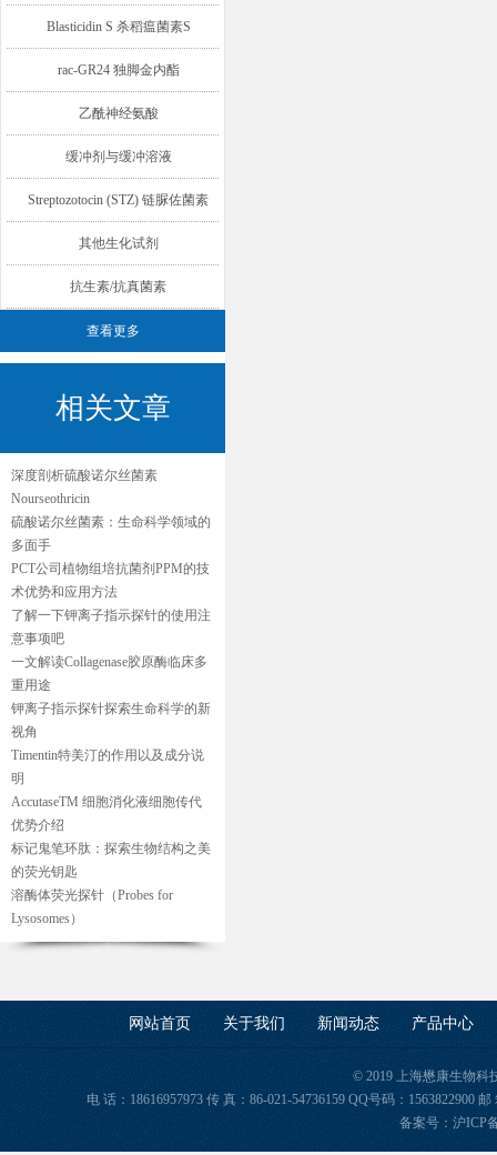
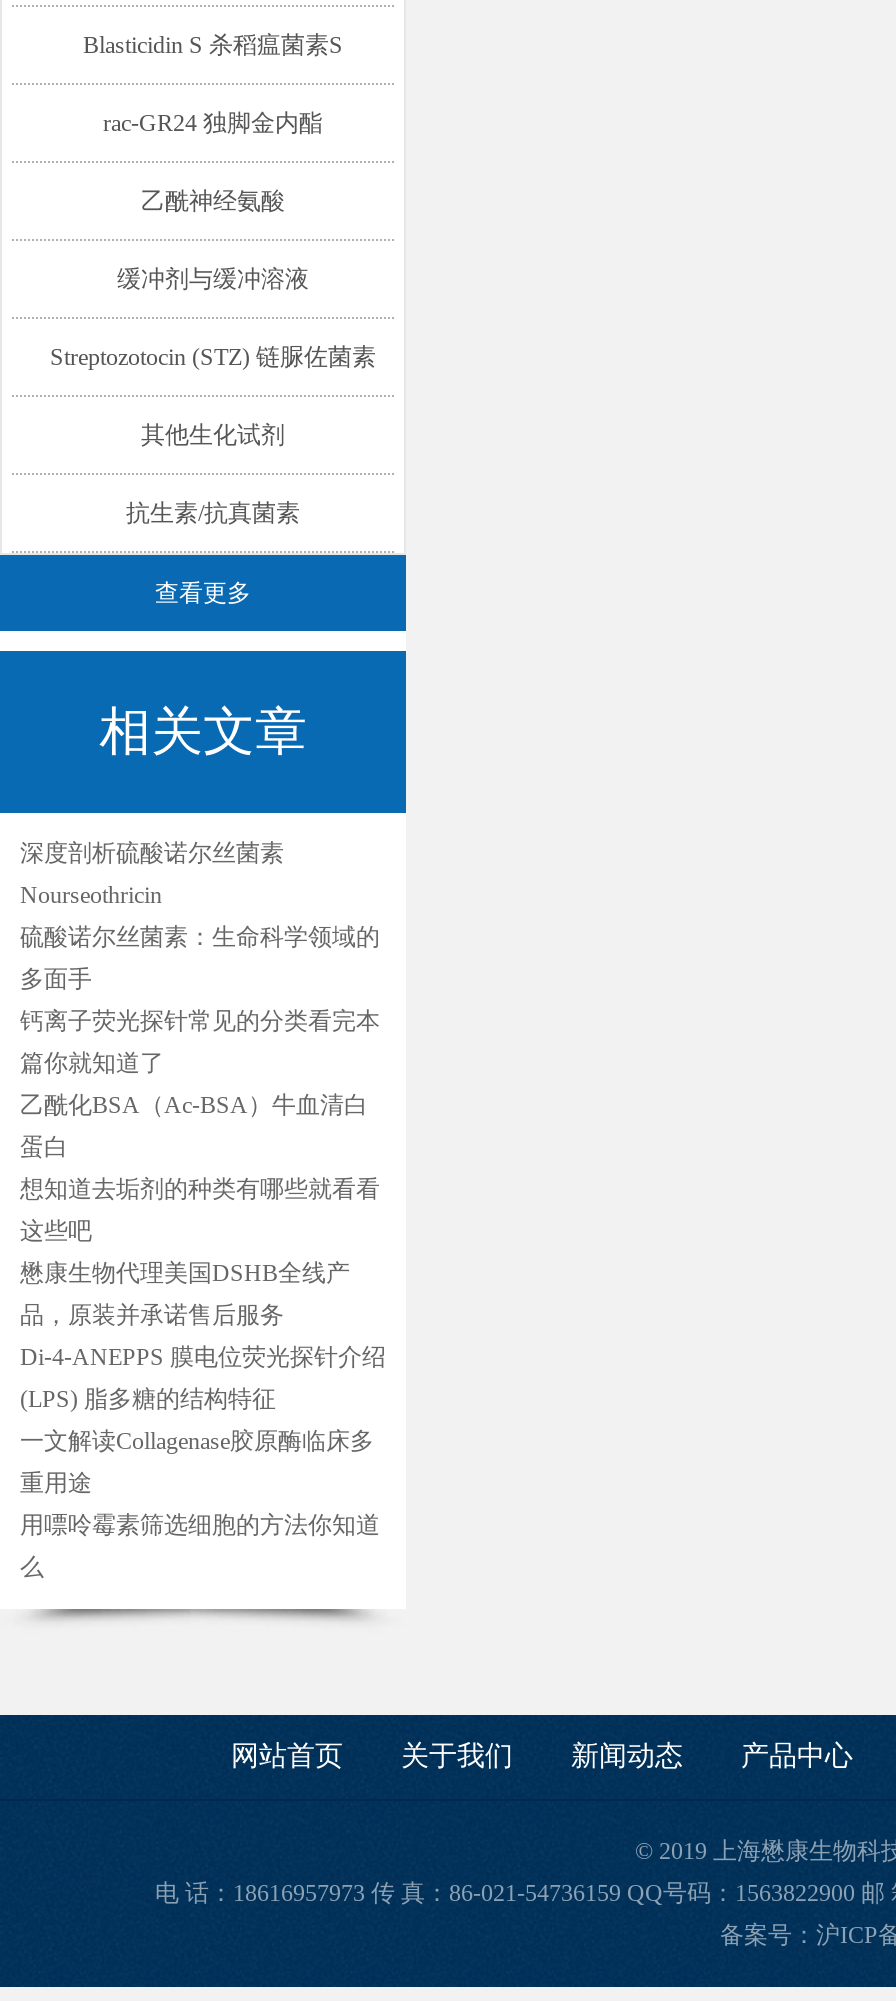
[11,561,211,646] PCT公司植物组培抗菌剂PPM的技 | 术优势和应用方法 | 了解一下钾离子指示探针的使用注 | 意事项吧 -> [20,1007,386,1413] 钙离子荧光探针常见的分类看完本 | 篇你就知道了 | 乙酰化BSA（Ac-BSA）牛血清白 | 蛋白 | 想知道去垢剂的种类有哪些就看看 | 这些吧 | 懋康生物代理美国DSHB全线产 | 品，原装并承诺售后服务 | Di-4-ANEPPS 膜电位荧光探针介绍 | (LPS) 脂多糖的结构特征
moved [11,654,207,693] -> [20,1427,374,1497]: 一文解读Collagenase胶原酶临床多 | 重用途
[11,701,211,926] 钾离子指示探针探索生命科学的新 | 视角 | Timentin特美汀的作用以及成分说 | 明 | AccutaseTM 细胞消化液细胞传代 | 优势介绍 | 标记鬼笔环肽：探索生物结构之美 | 的荧光钥匙 | 溶酶体荧光探针（Probes for | Lysosomes） -> [20,1511,380,1581] 用嘌呤霉素筛选细胞的方法你知道 | 么

